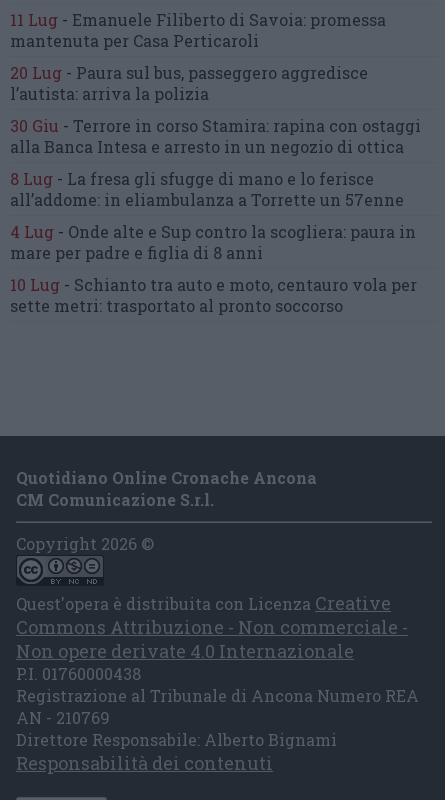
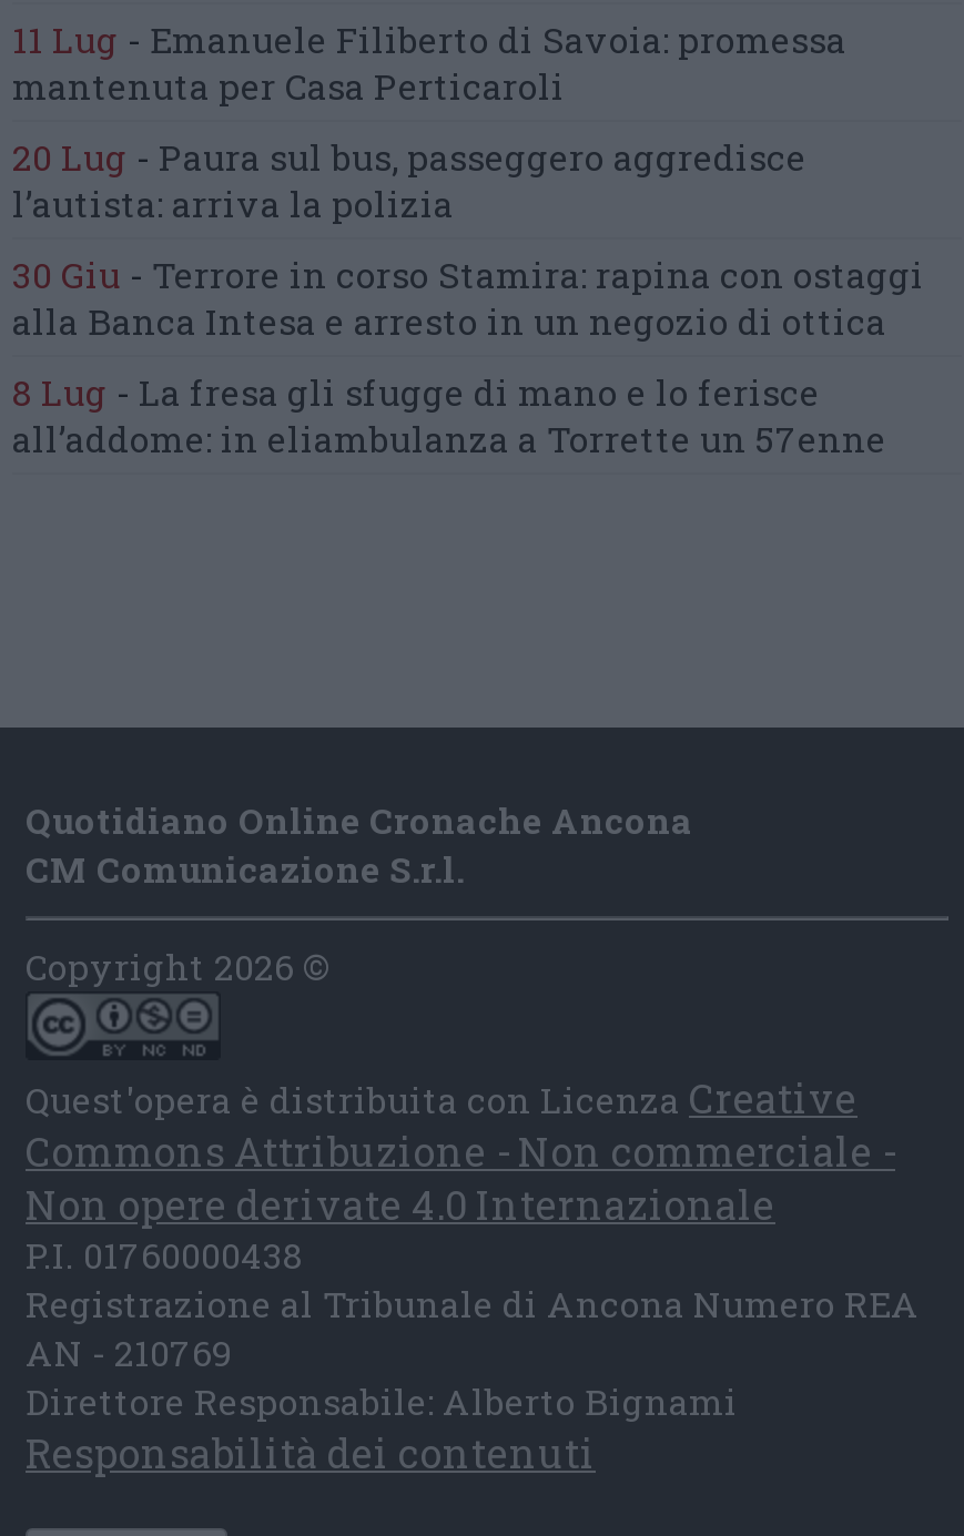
[10,221,417,316] 4 Lug - Onde alte e Sup contro la scogliera: paura in | mare per padre e figlia di 8 anni | 10 Lug - Schianto tra auto e moto, centauro vola per | sette metri: trasportato al pronto soccorso -> none

